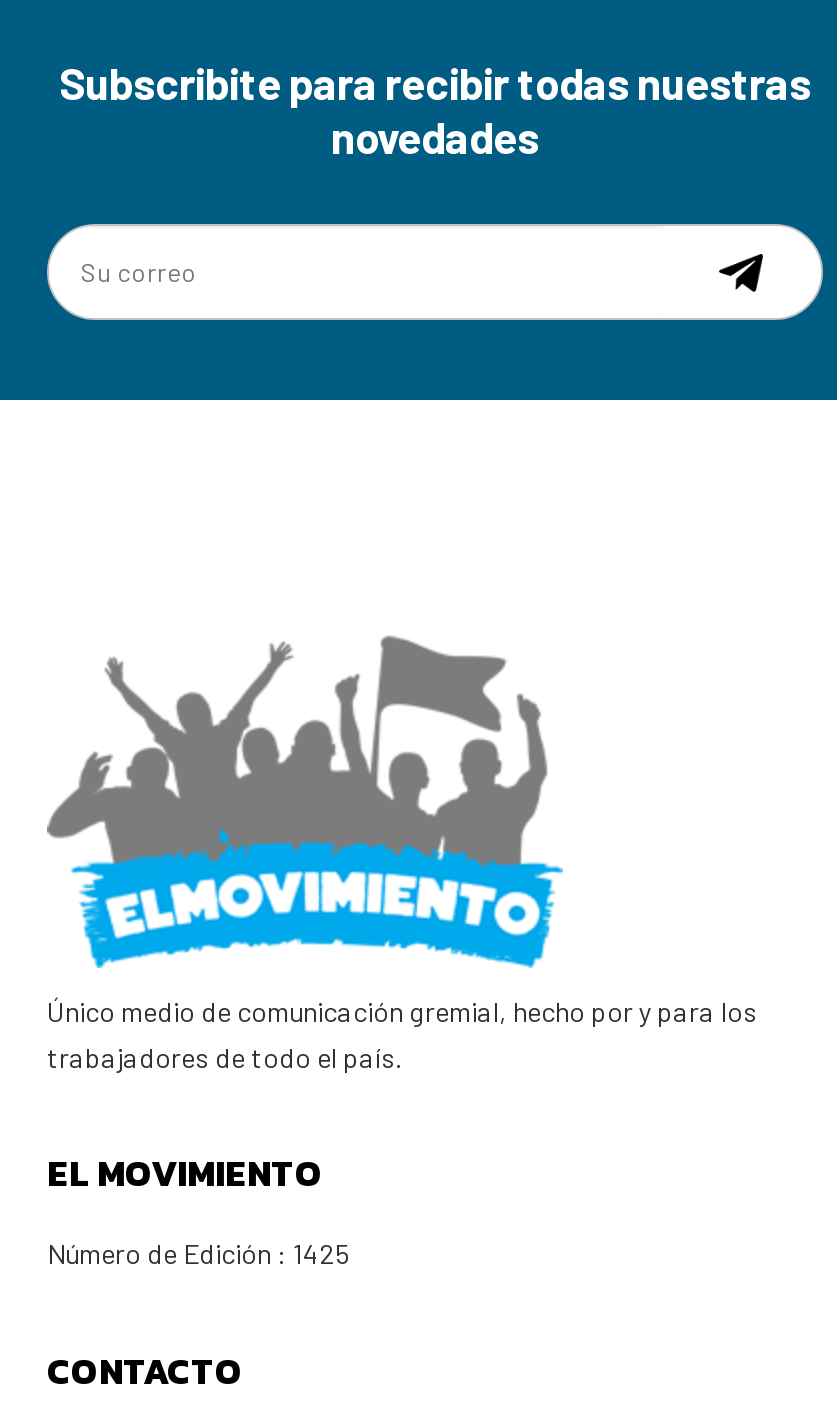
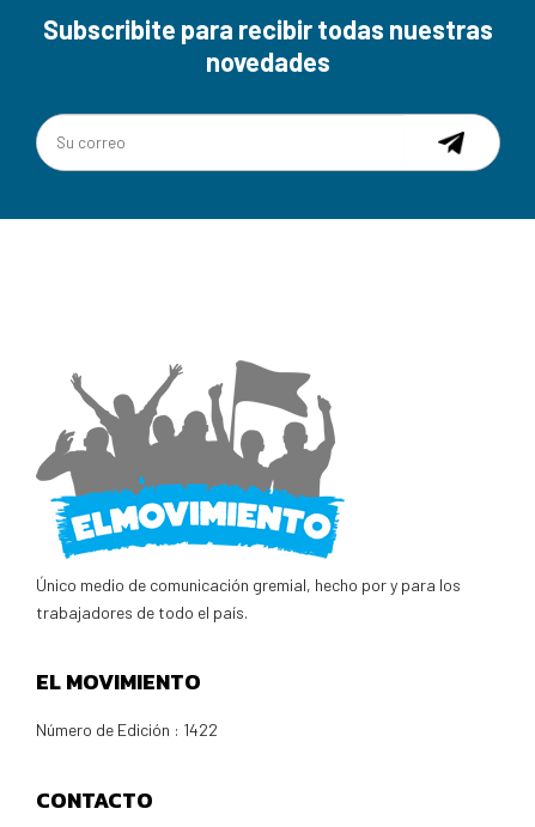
[47,1236,351,1270] Número de Edición : 1425 -> [36,719,218,739] Número de Edición : 1422

